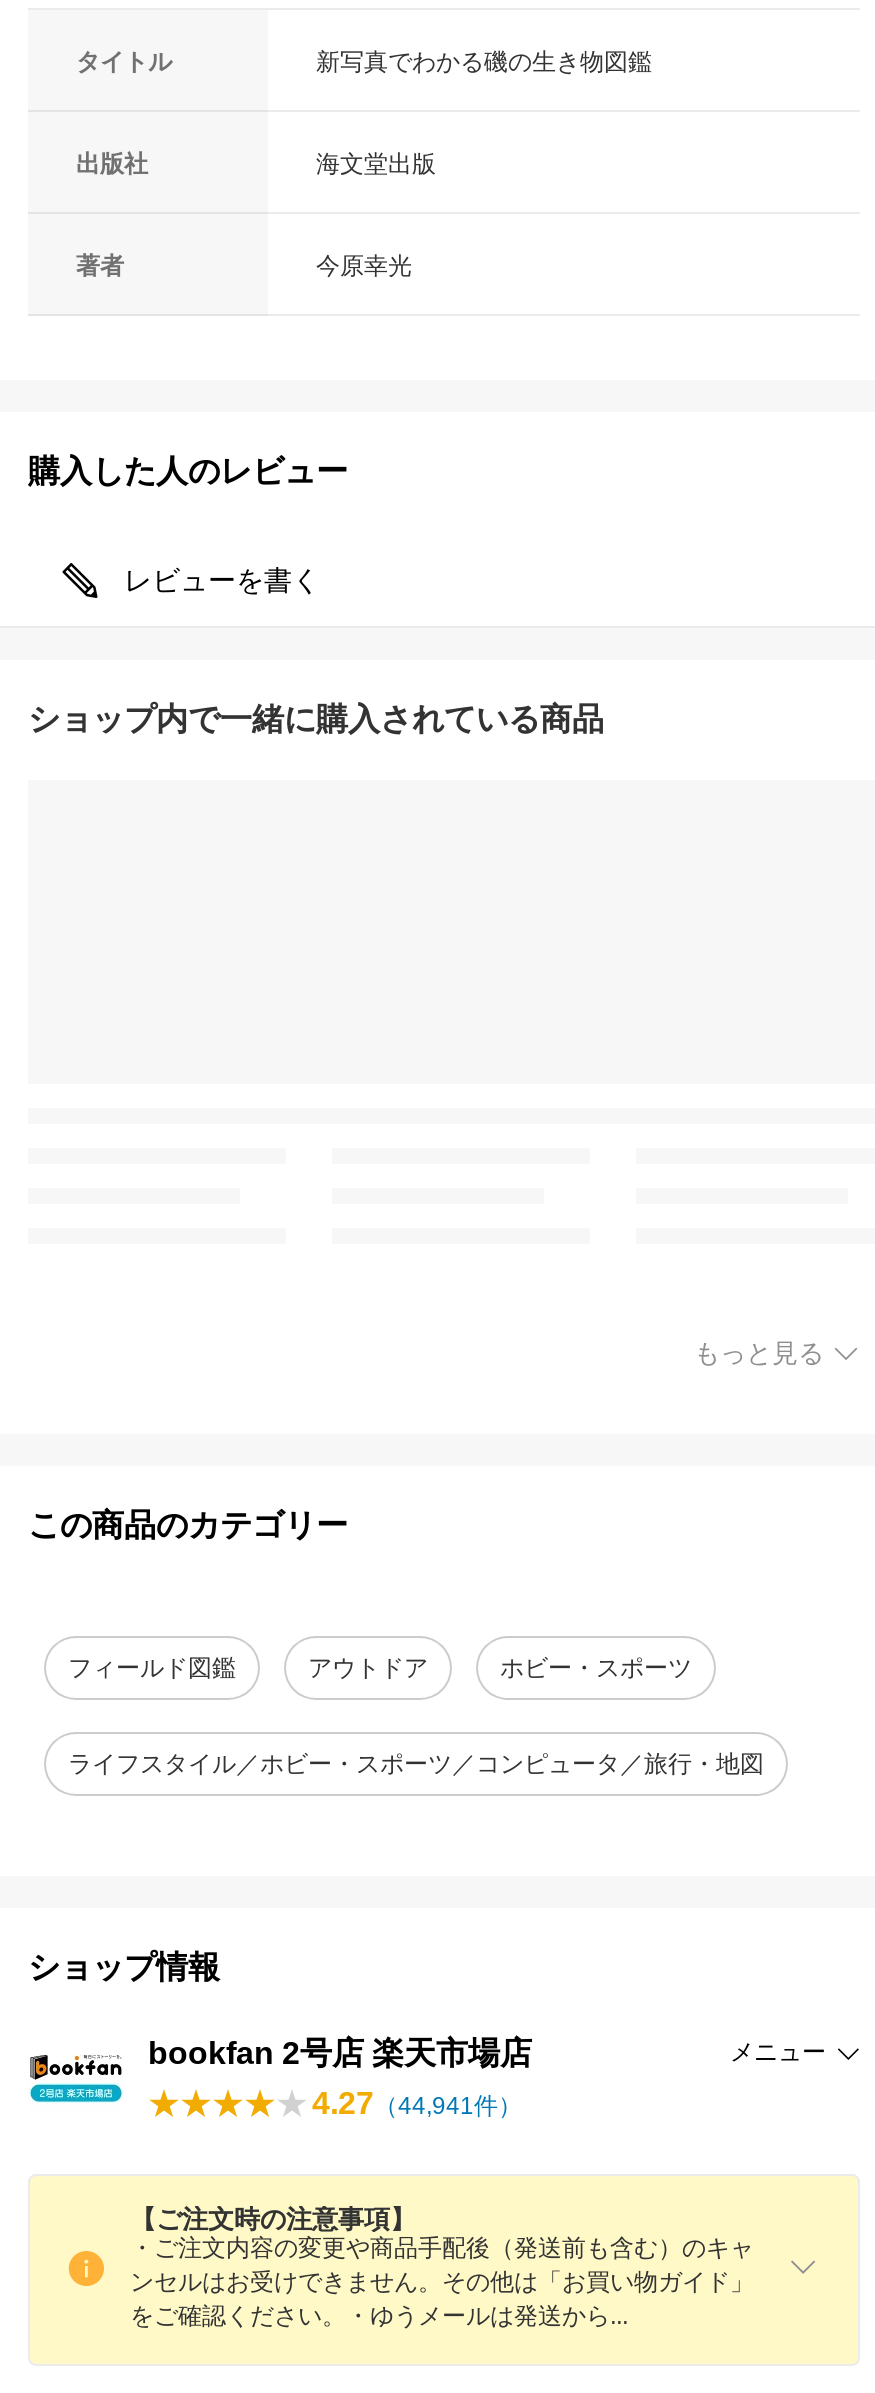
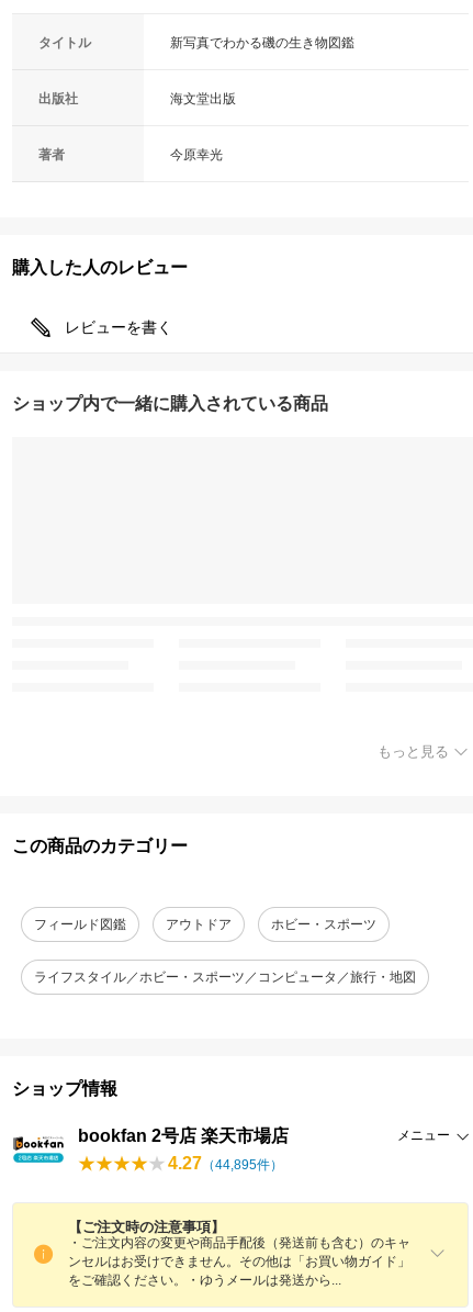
[312,2086,522,2120] 4.27（44,941件） -> [168,1154,283,1173] 4.27（44,895件）

